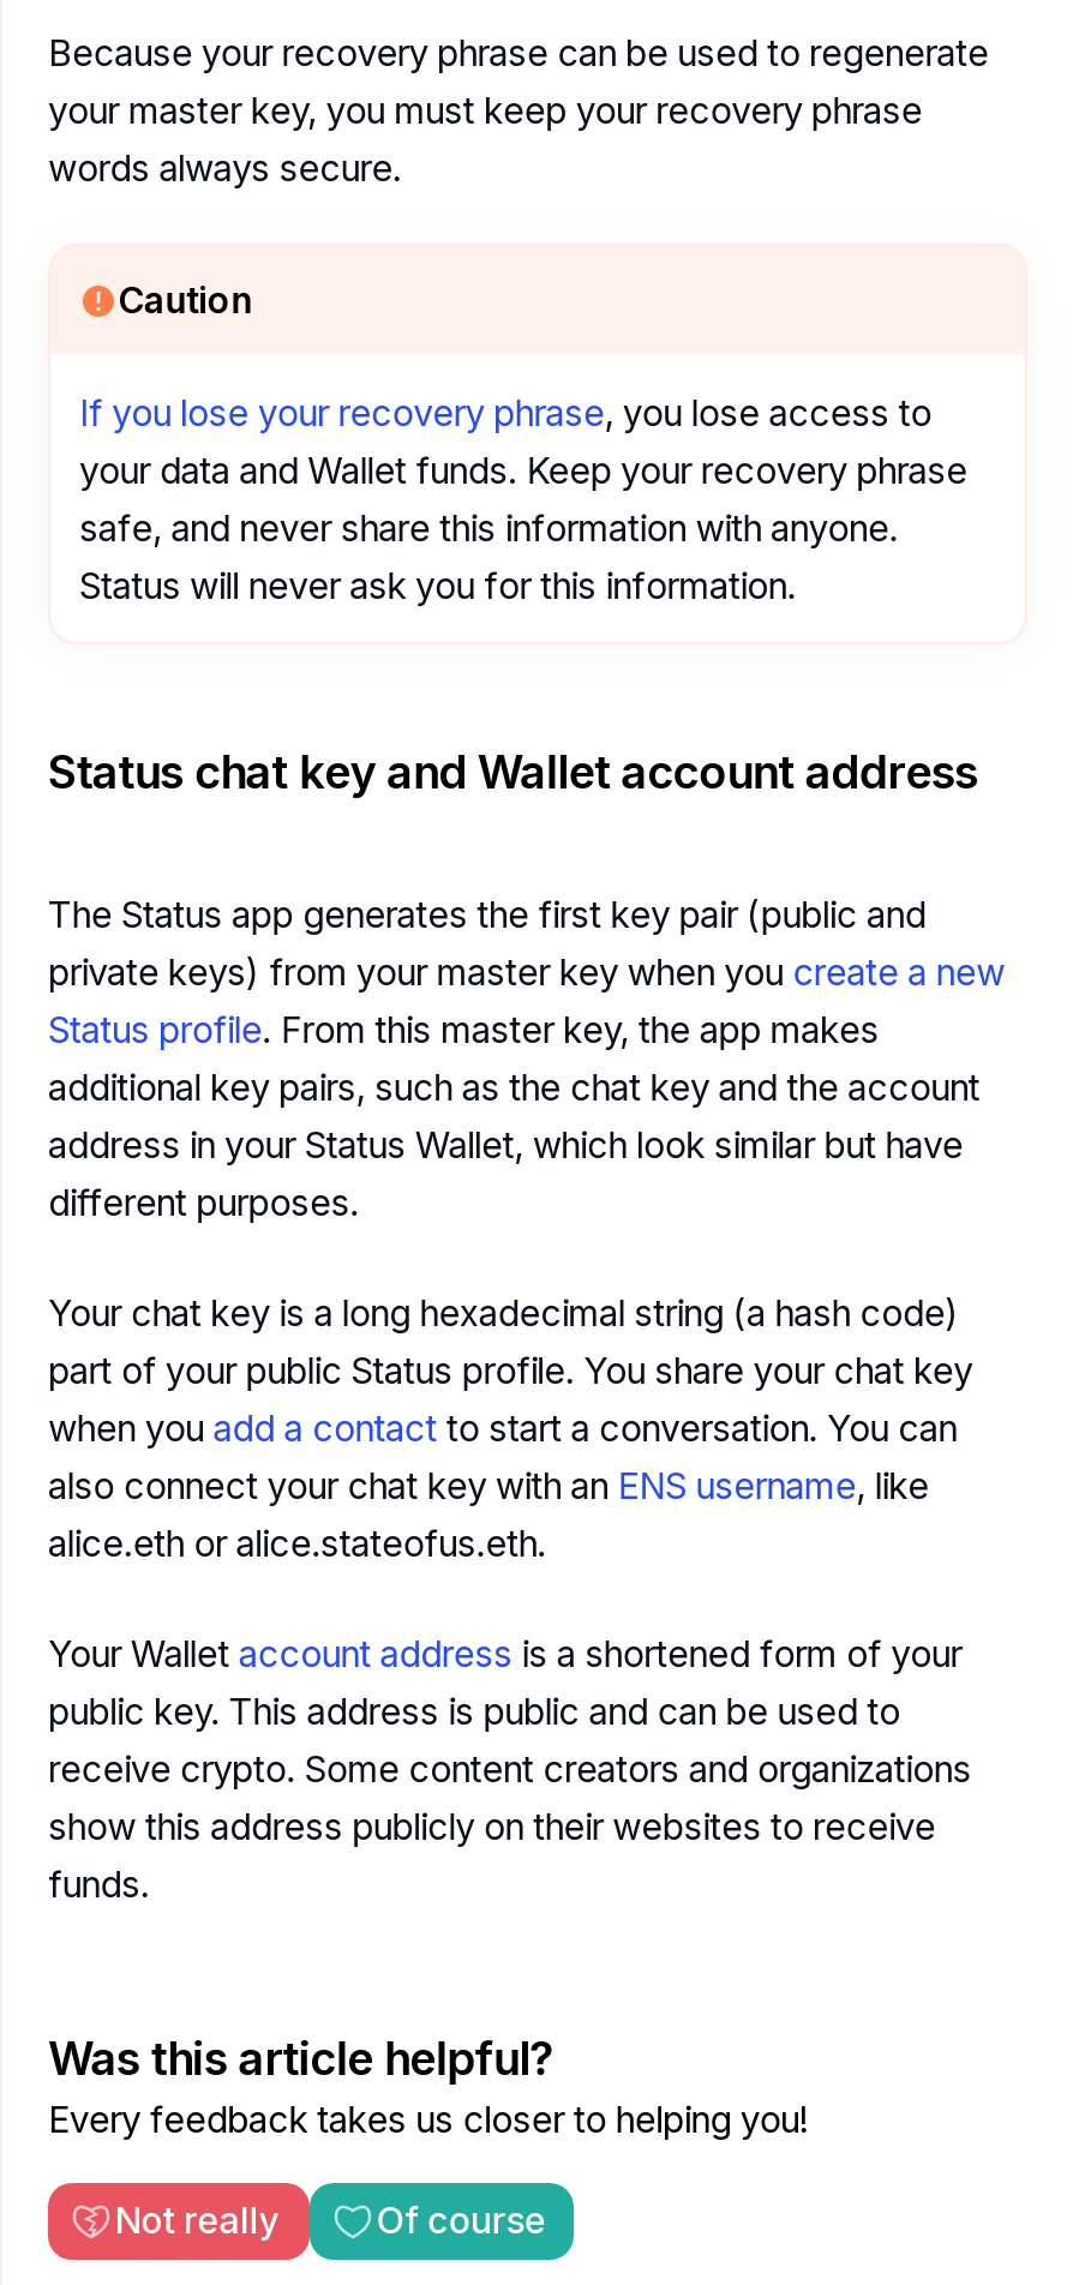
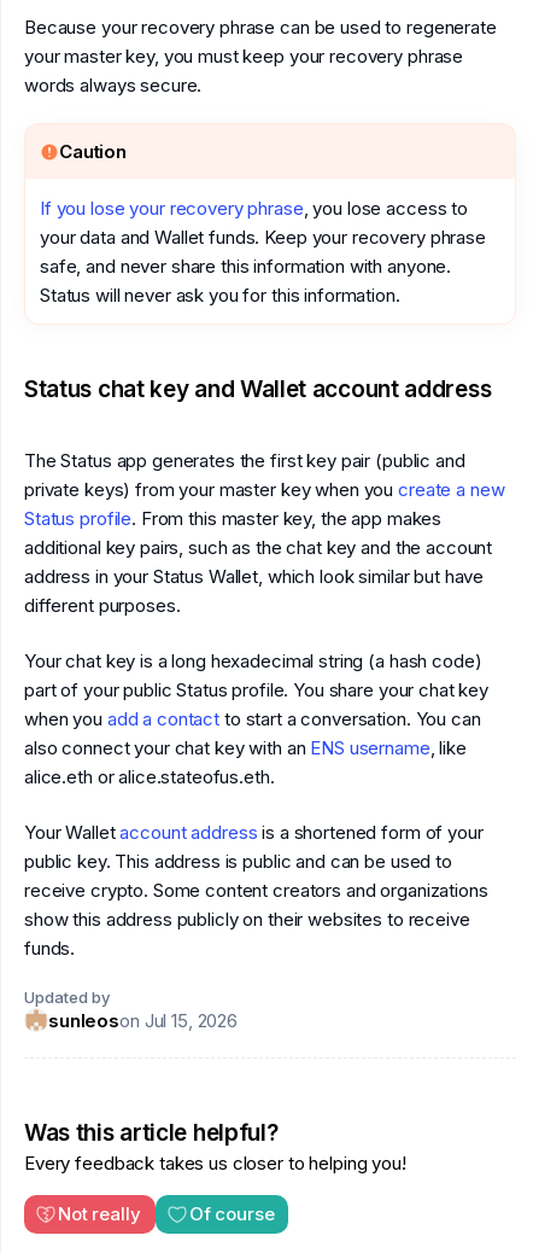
none -> [24,987,238,1032] Updated by | sunleoson Jul 15, 2026

